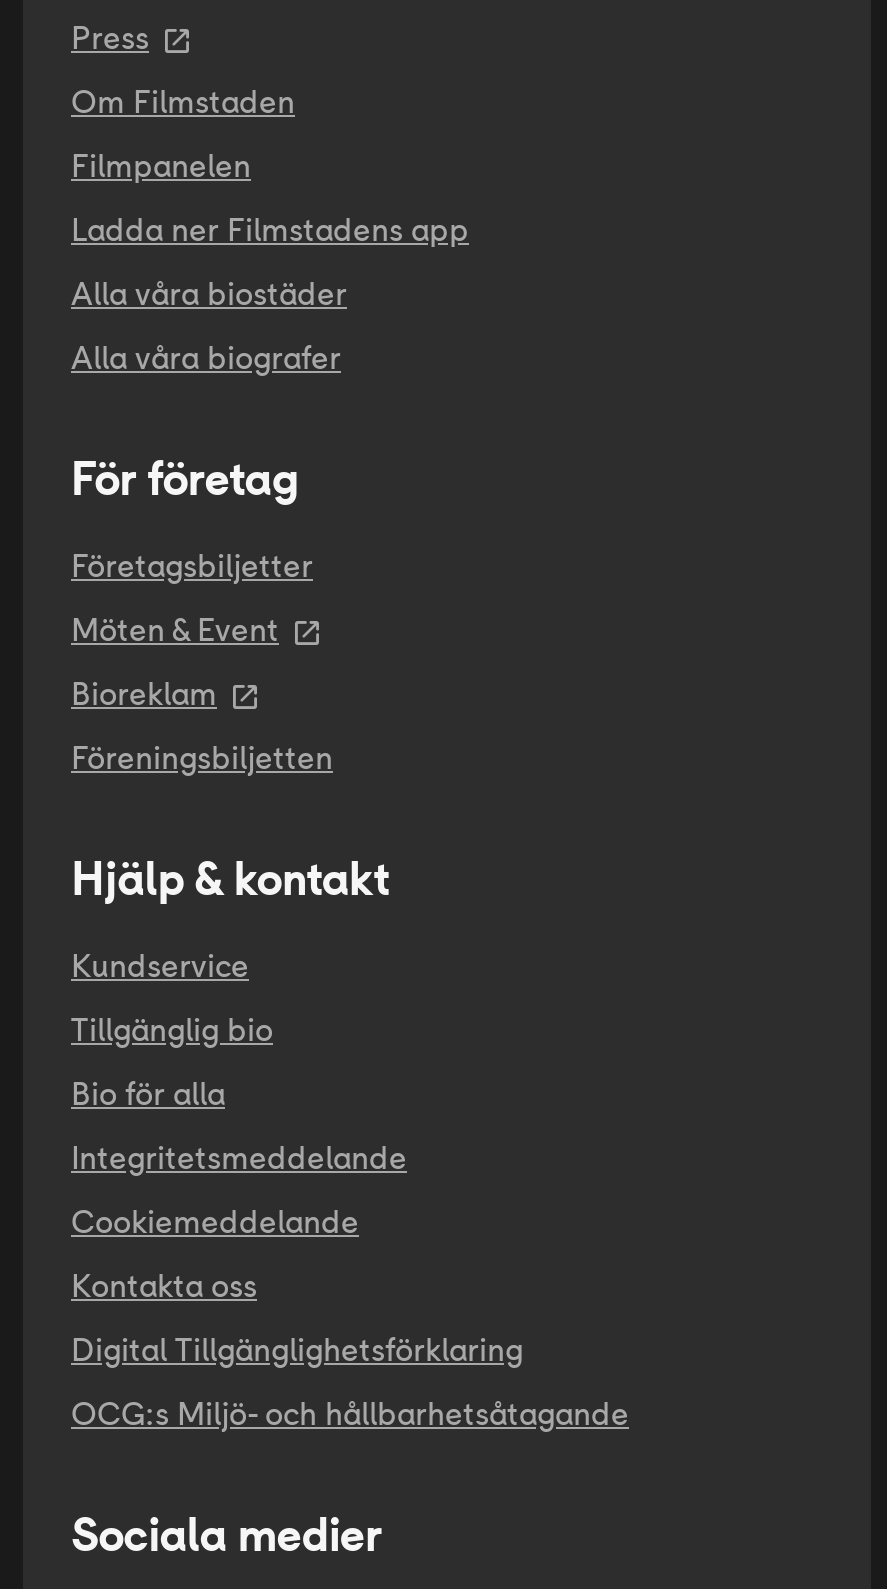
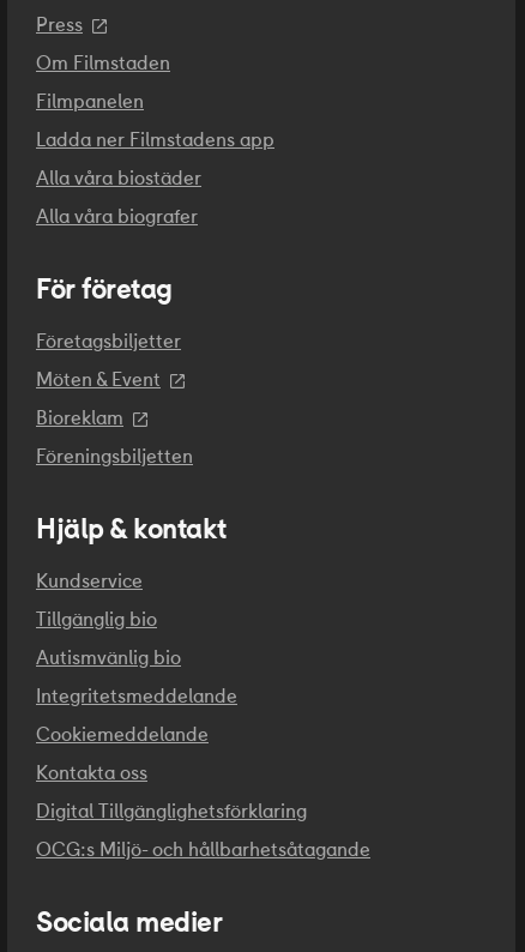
[71,1075,225,1113] Bio för alla -> [36,646,181,669] Autismvänlig bio

